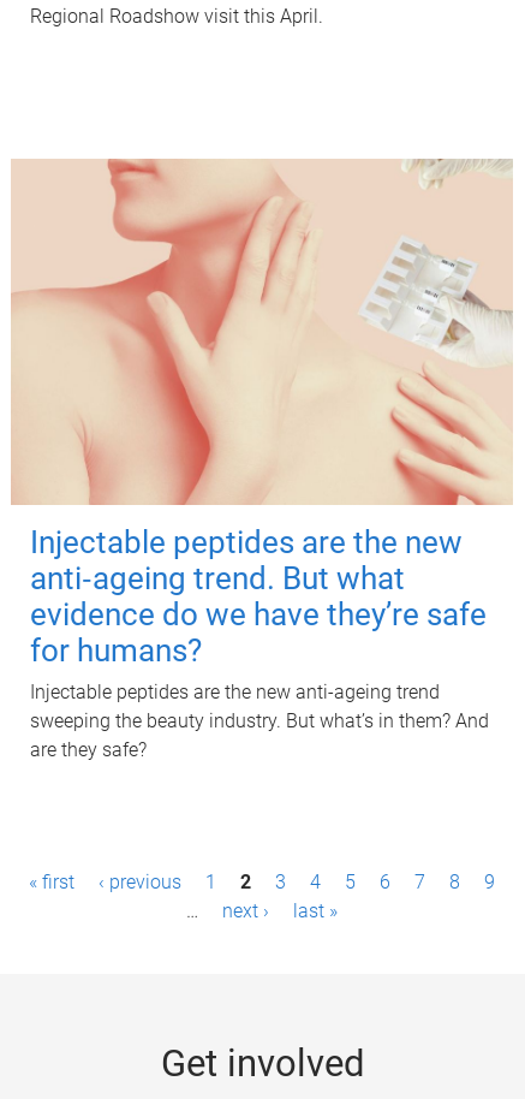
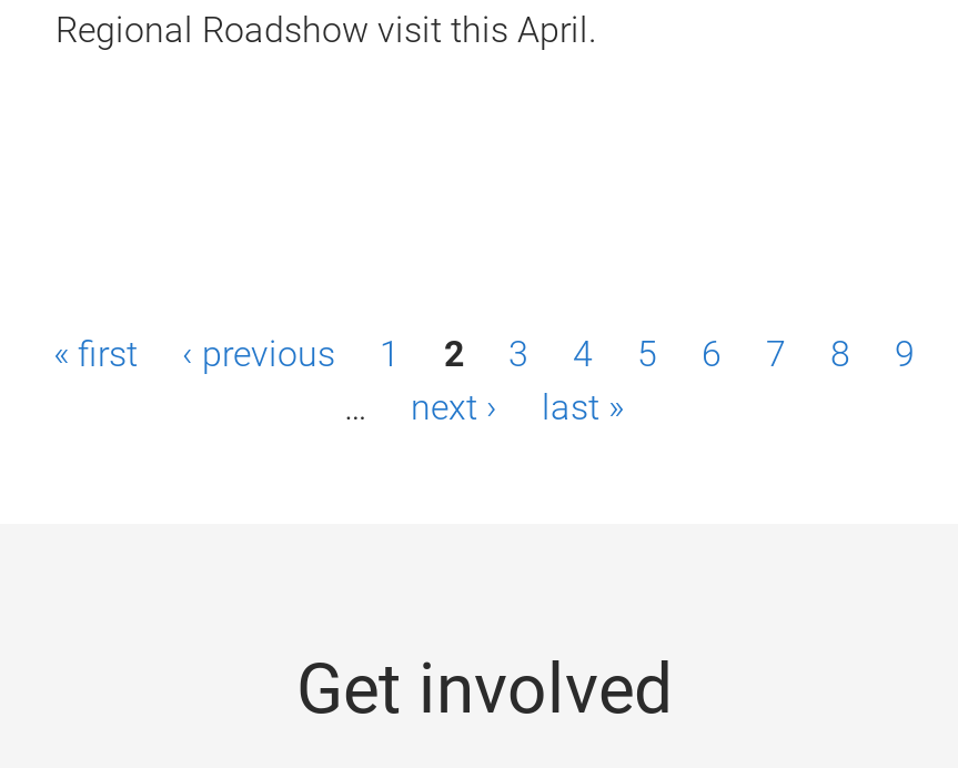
[11,158,514,761] [image] | Injectable peptides are the new | anti‑ageing trend. But what | evidence do we have they’re safe | for humans? | Injectable peptides are the new anti-ageing trend | sweeping the beauty industry. But what’s in them? And | are they safe? -> none

